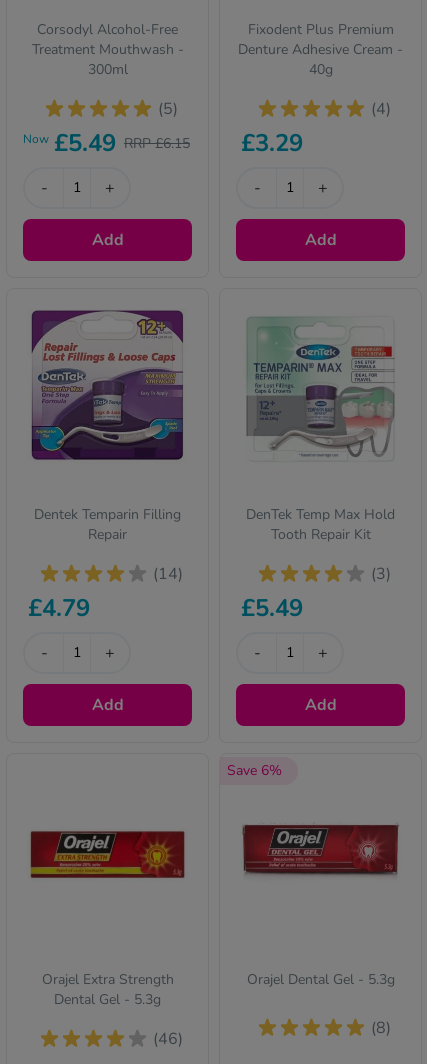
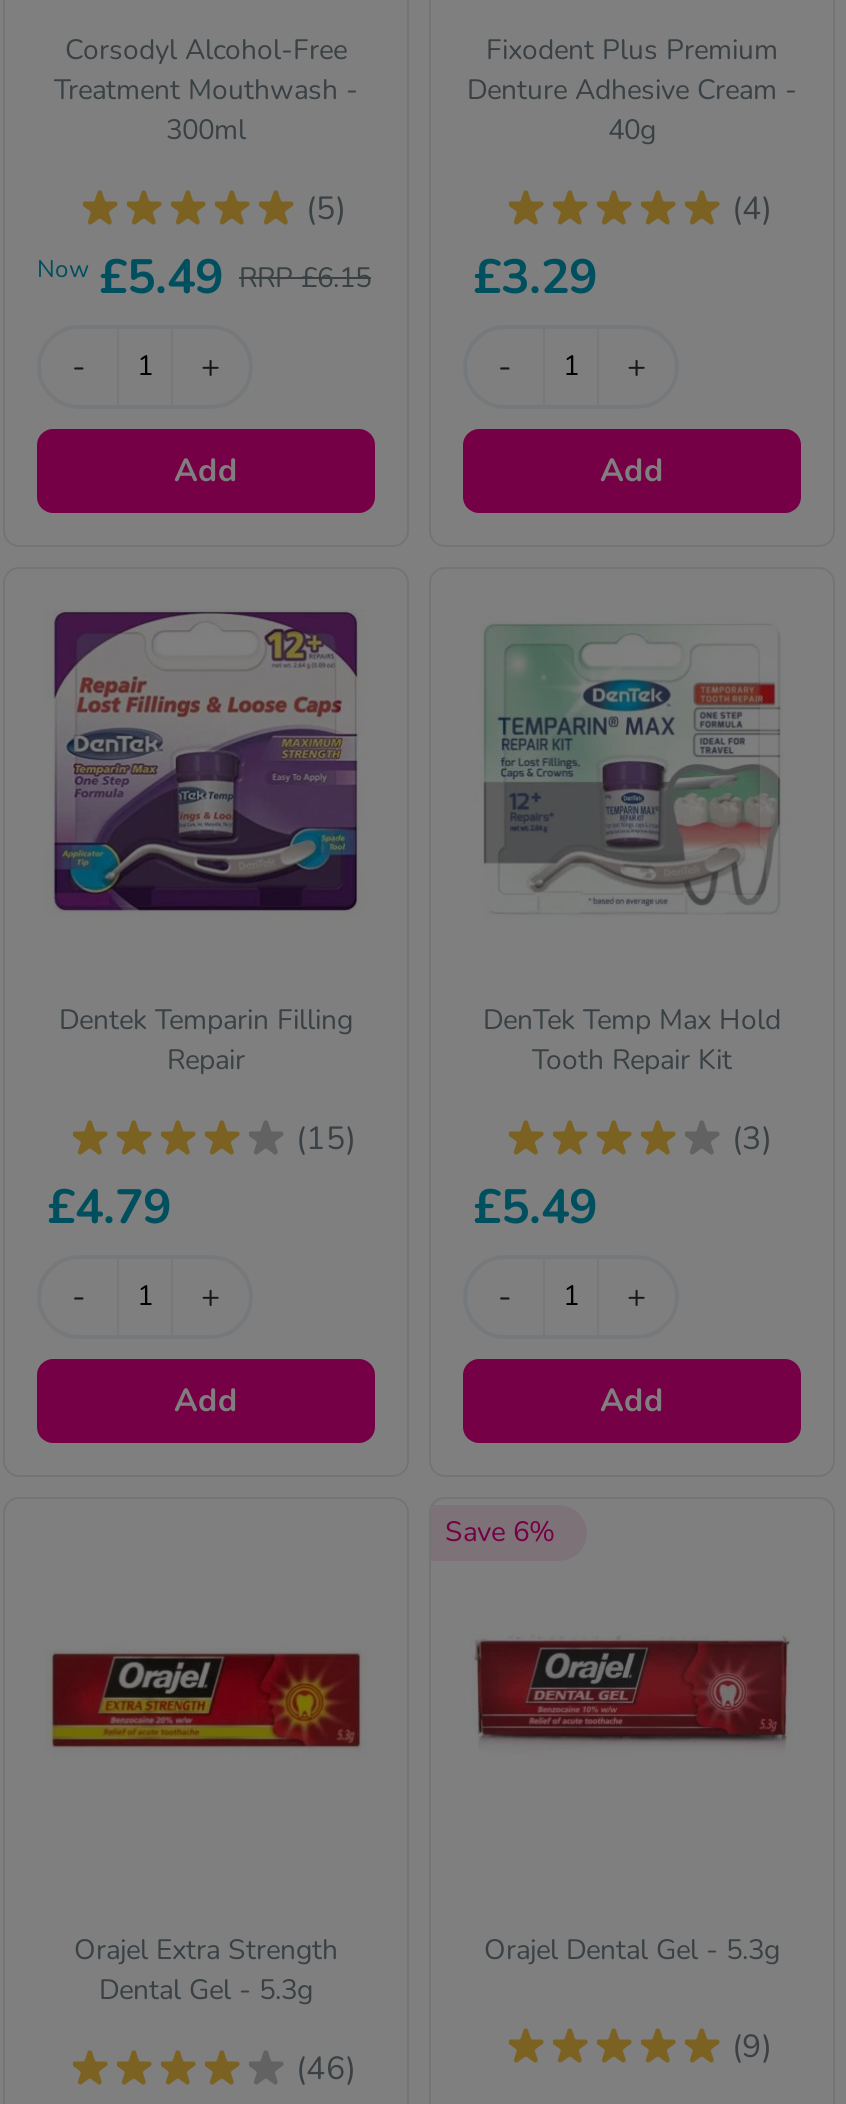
[152,563,182,585] (14) -> [296,1117,356,1161] (15)
[370,1017,390,1039] (8) -> [732,2025,772,2069] (9)

